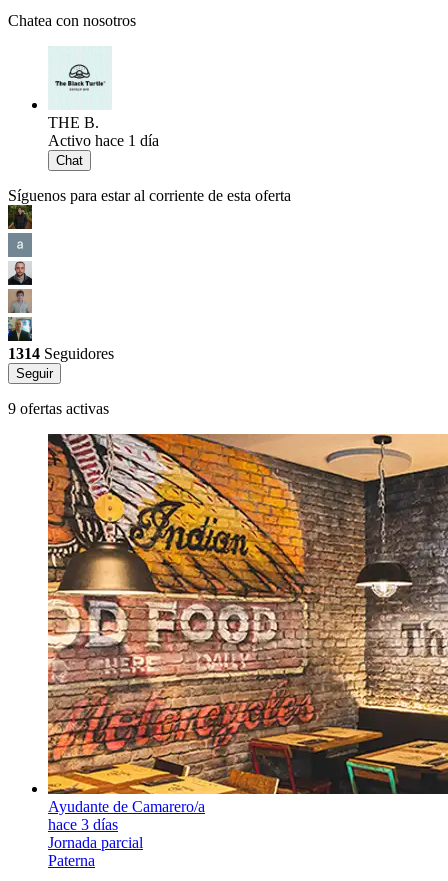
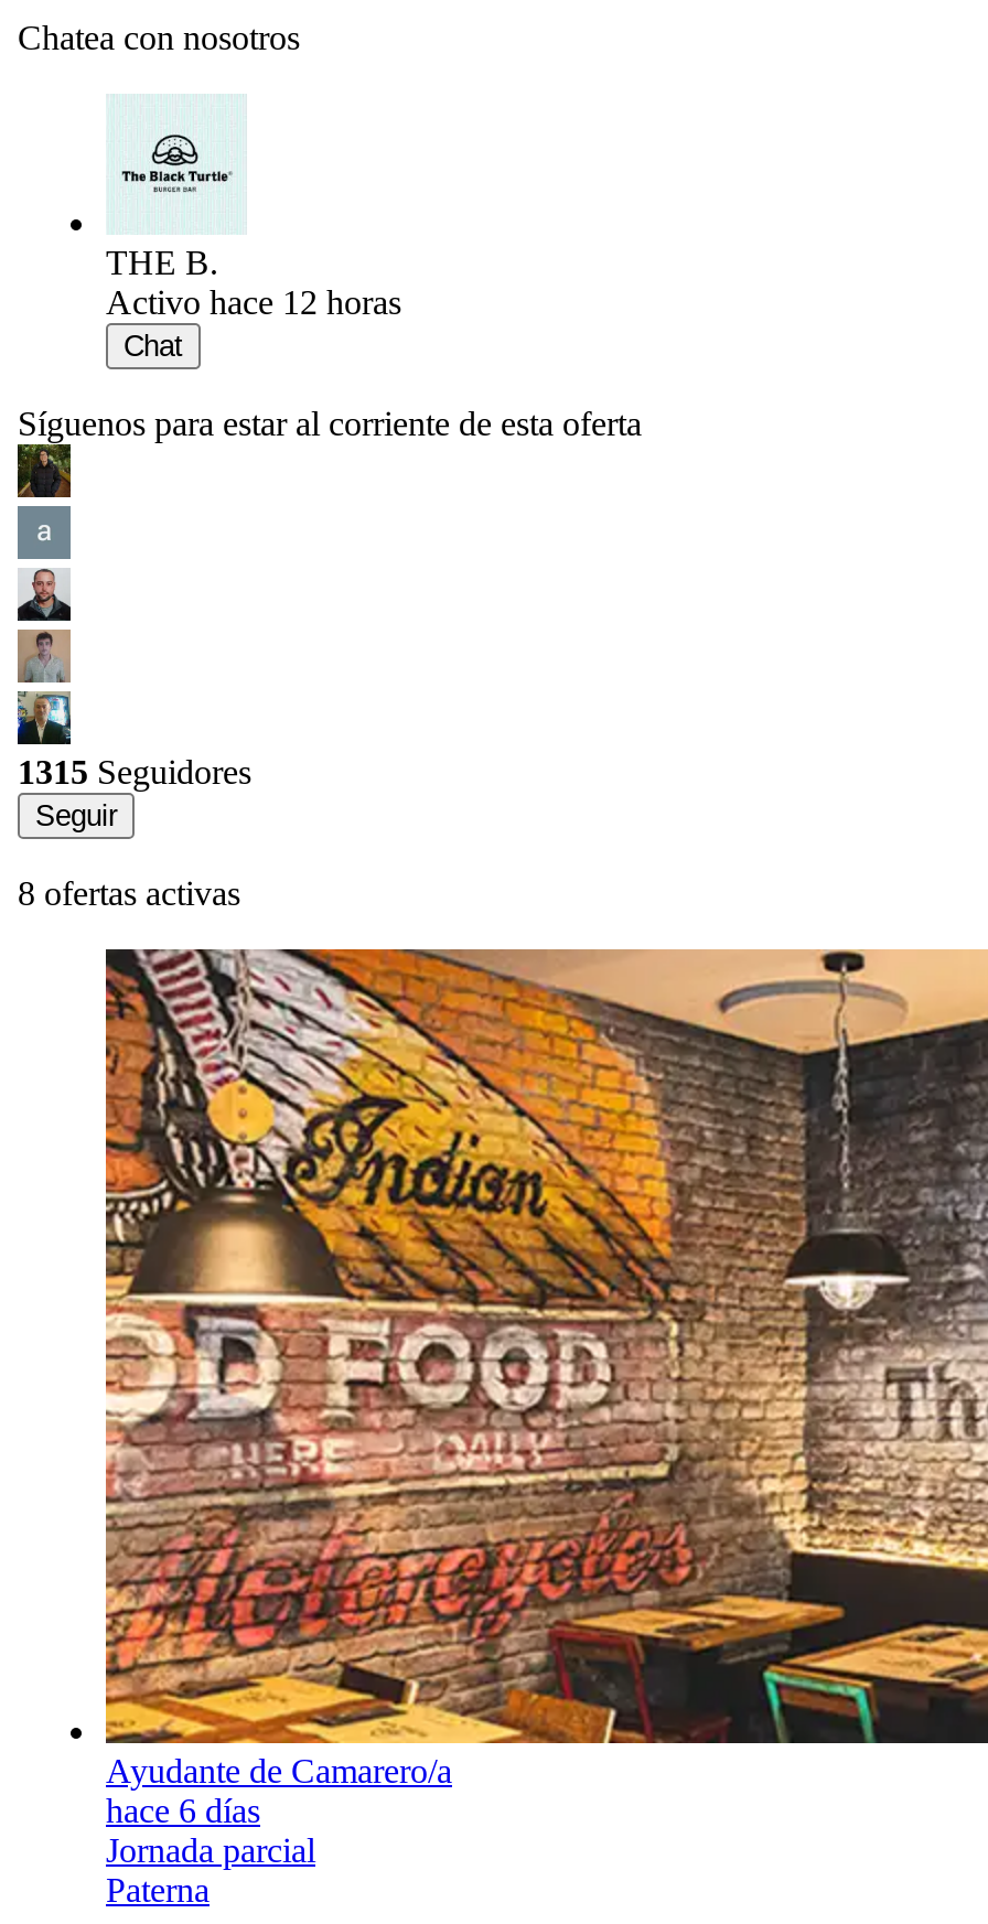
[48,132,159,149] Activo hace 1 día -> [106,283,401,321] Activo hace 12 horas
[8,345,114,362] 1314 Seguidores -> [18,753,251,790] 1315 Seguidores
[8,400,109,417] 9 ofertas activas -> [18,874,240,912] 8 ofertas activas
[48,816,118,833] hace 3 días -> [106,1791,260,1829] hace 6 días

